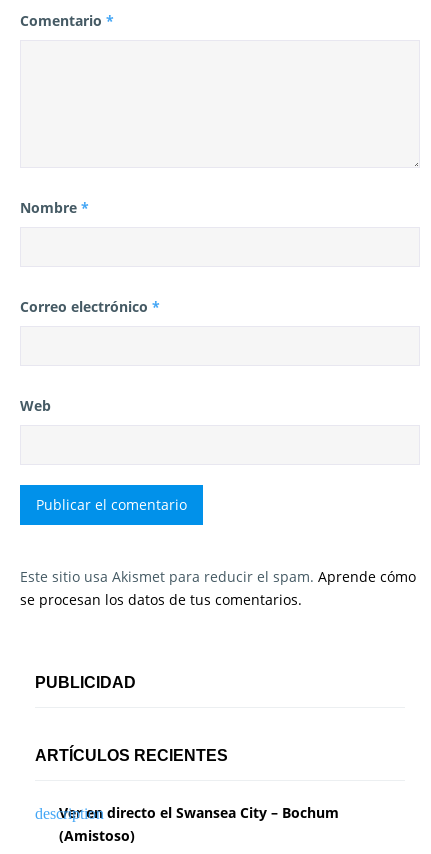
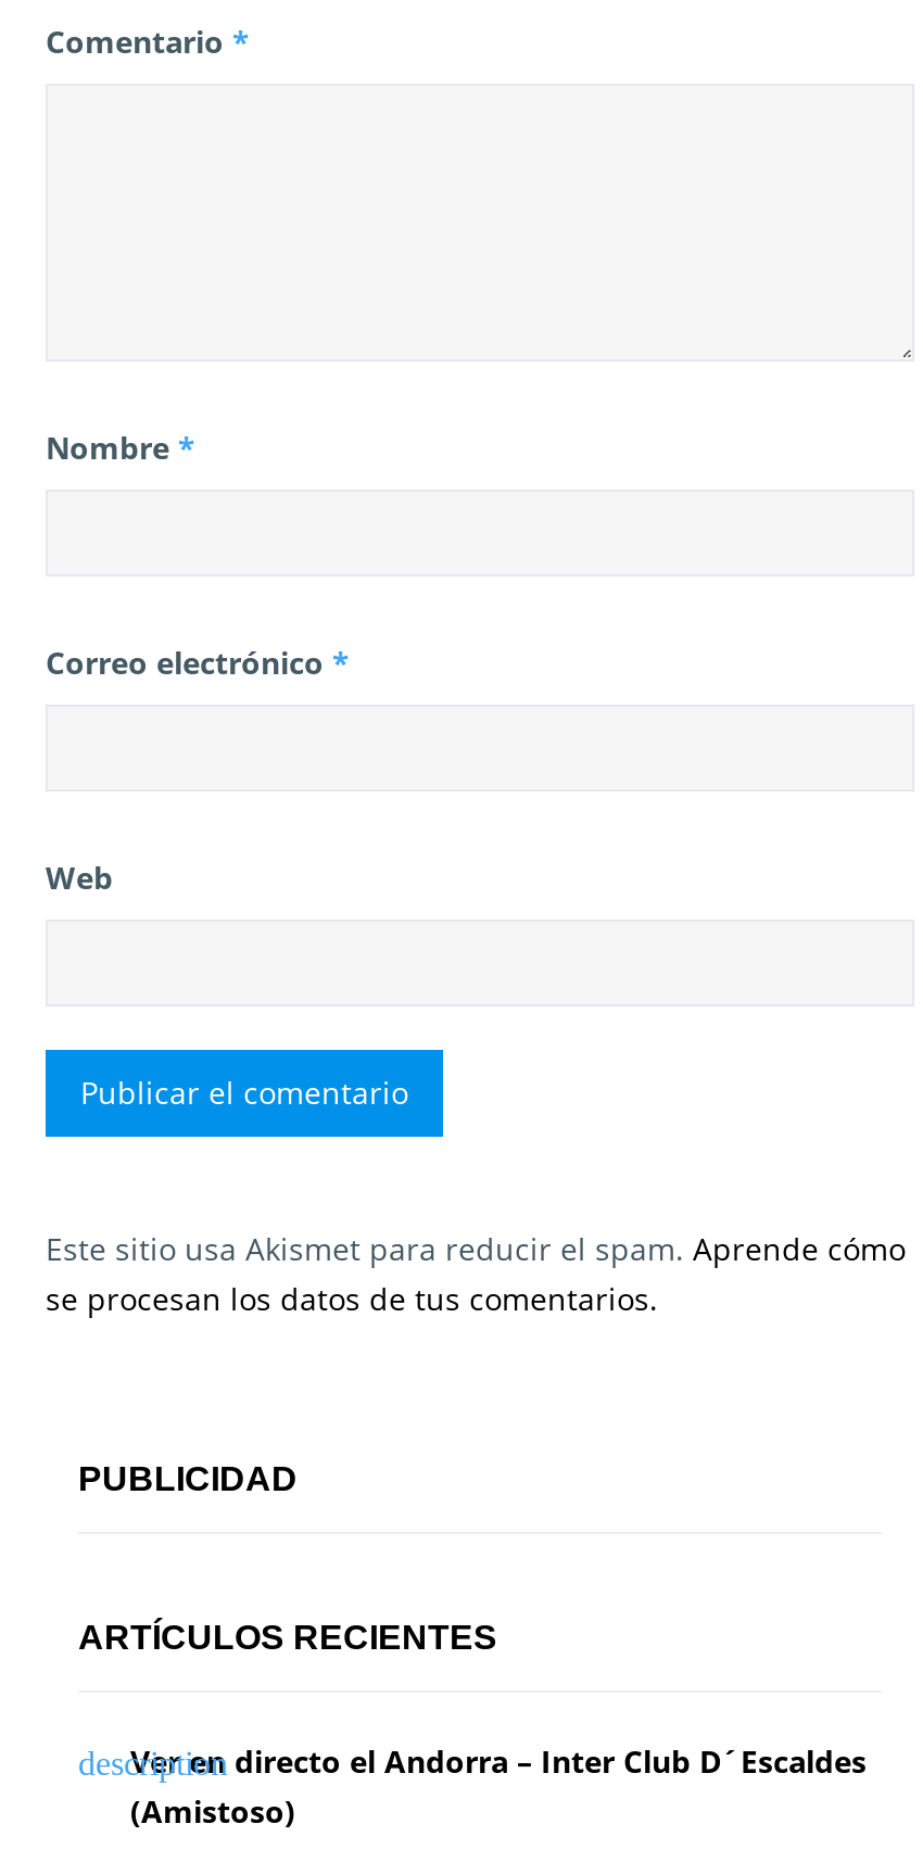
[59,802,339,821] Ver en directo el Swansea City – Bochum -> [130,1739,867,1781] Ver en directo el Andorra – Inter Club D´Escaldes

